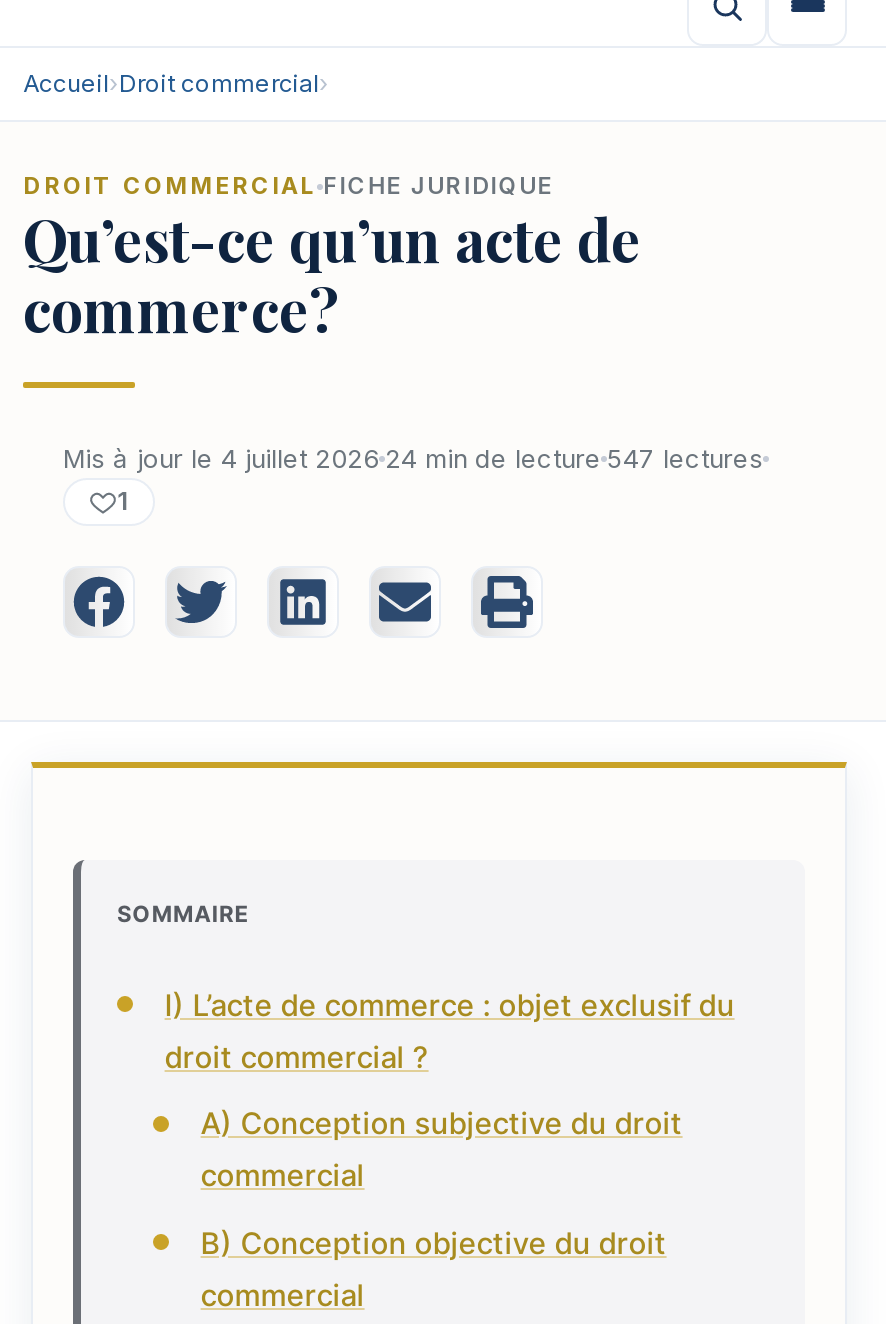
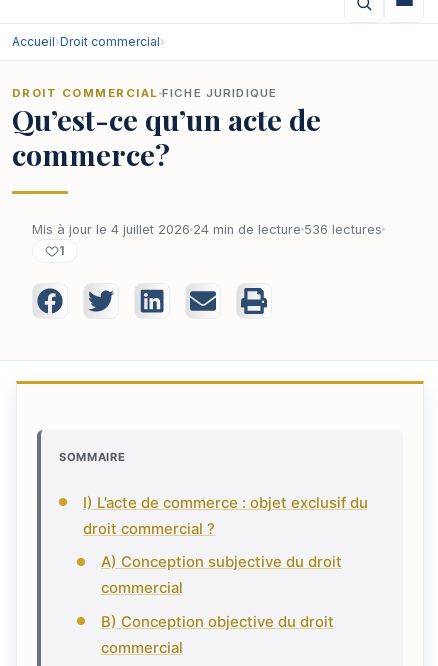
[63,443,763,473] Mis à jour le 4 juillet 2026 24 min de lecture 547 lectures -> [32,222,382,237] Mis à jour le 4 juillet 2026 24 min de lecture 536 lectures

